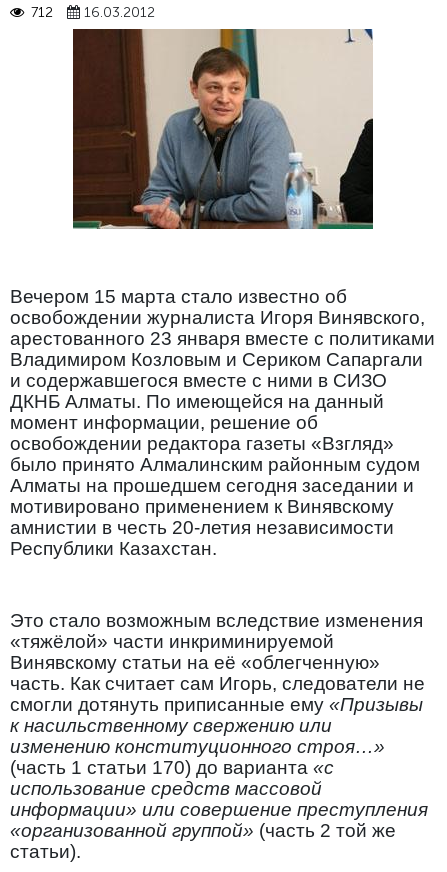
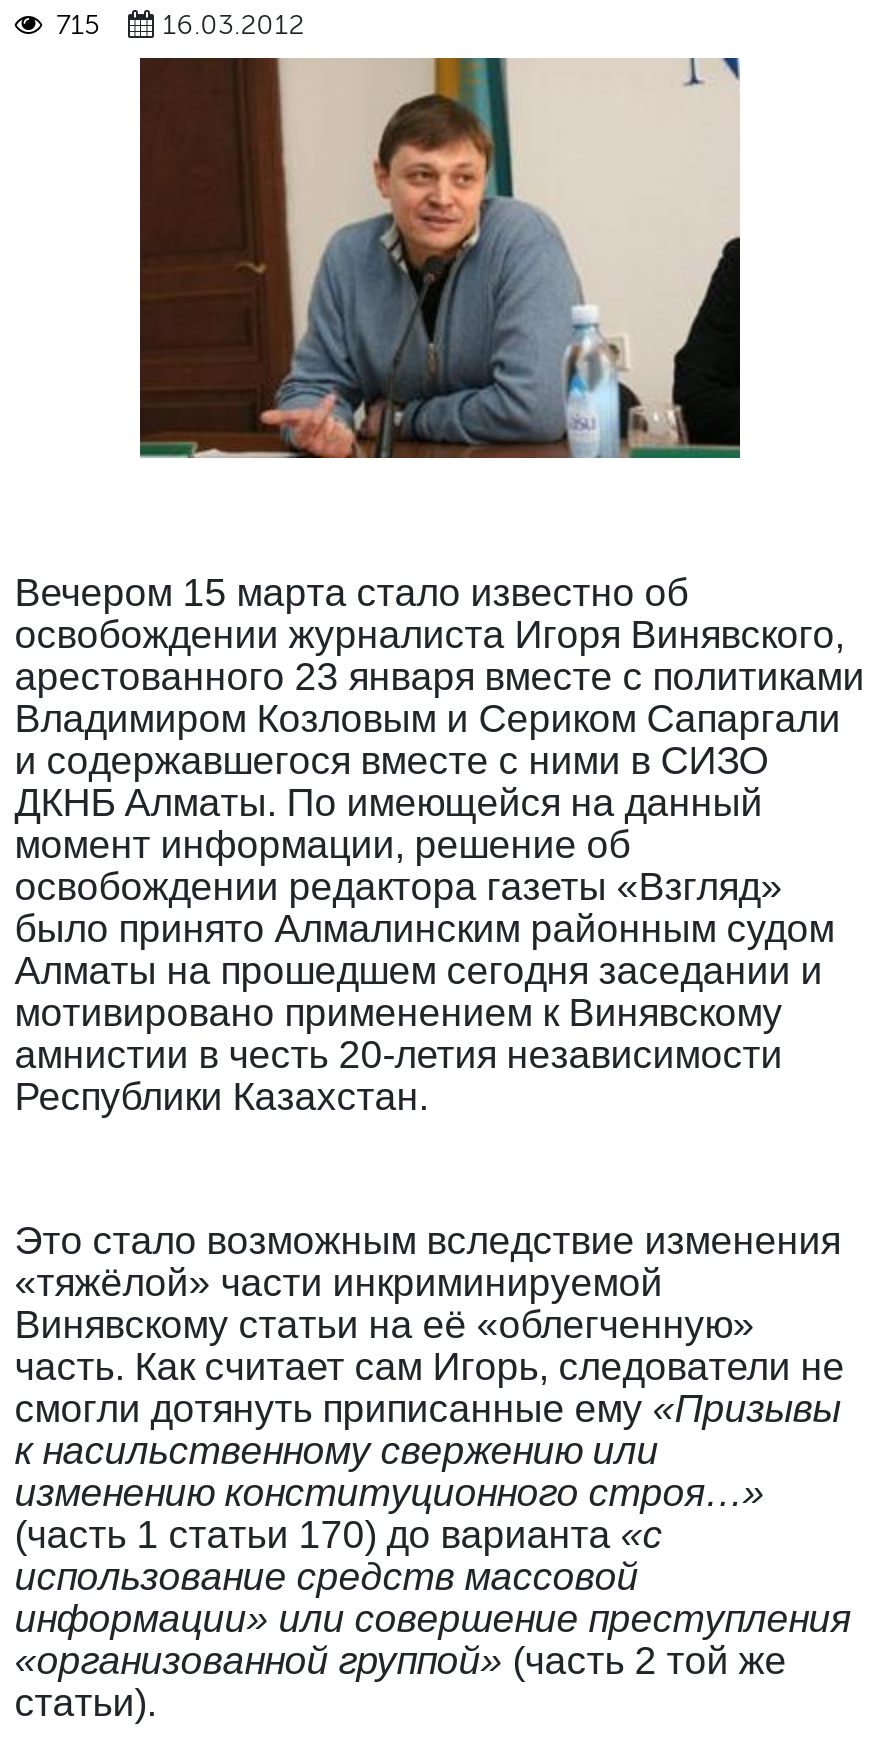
[31,4,155,21] 712 16.03.2012 -> [56,8,304,42] 715 16.03.2012

